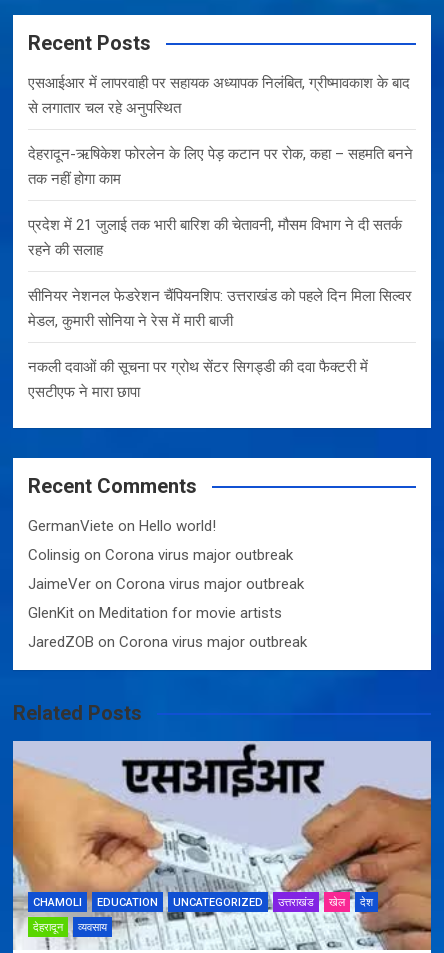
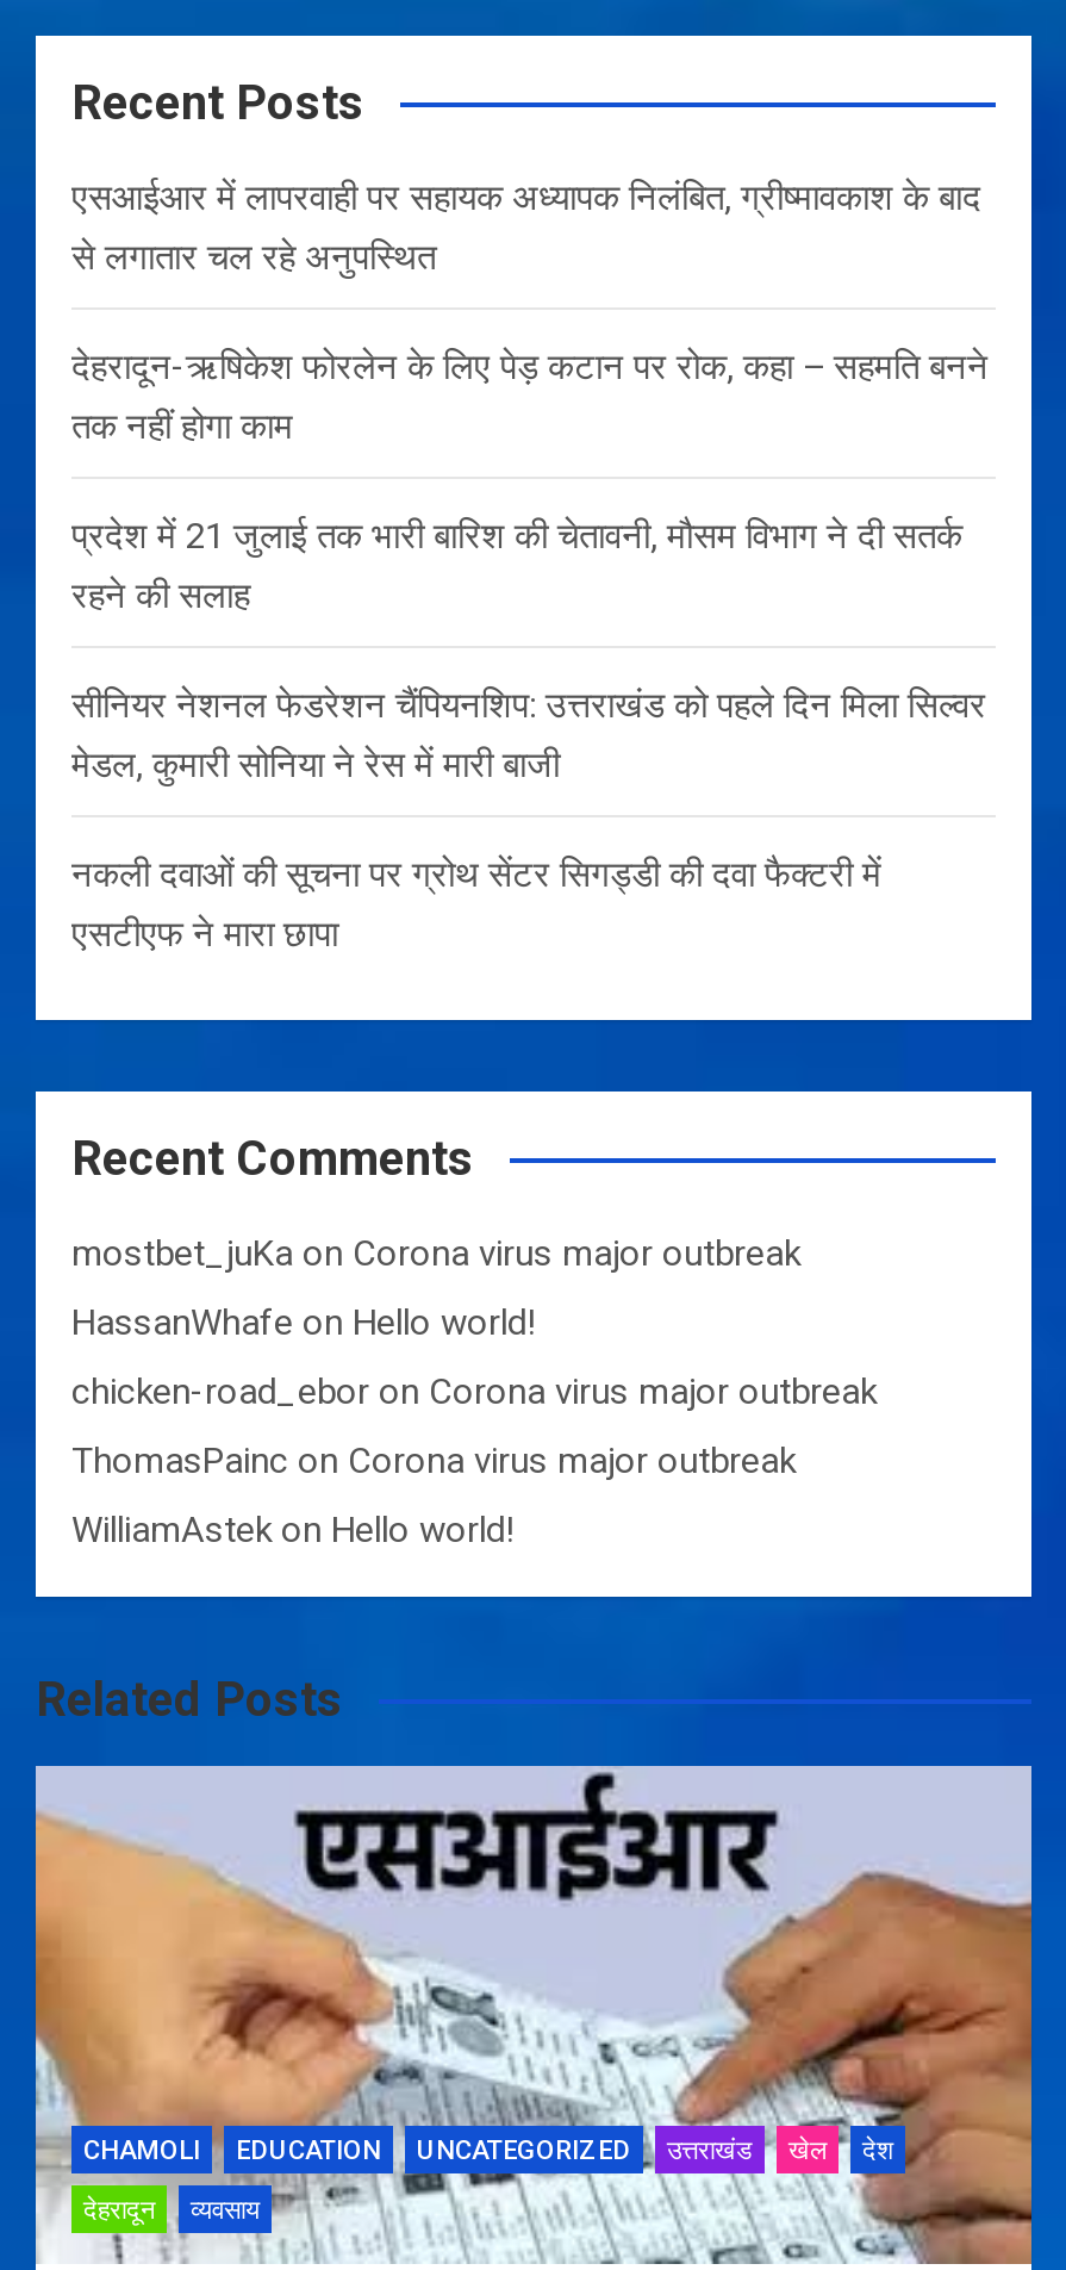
[28,517,216,535] GermanViete on Hello world! -> [71,1232,800,1275] mostbet_juKa on Corona virus major outbreak
[28,546,293,564] Colinsig on Corona virus major outbreak -> [71,1301,536,1344] HassanWhafe on Hello world!
[28,575,304,593] JaimeVer on Corona virus major outbreak -> [71,1370,877,1413] chicken-road_ebor on Corona virus major outbreak
[28,604,282,622] GlenKit on Meditation for movie artists -> [71,1439,796,1482] ThomasPainc on Corona virus major outbreak
[28,633,307,651] JaredZOB on Corona virus major outbreak -> [71,1509,515,1551] WilliamAstek on Hello world!

